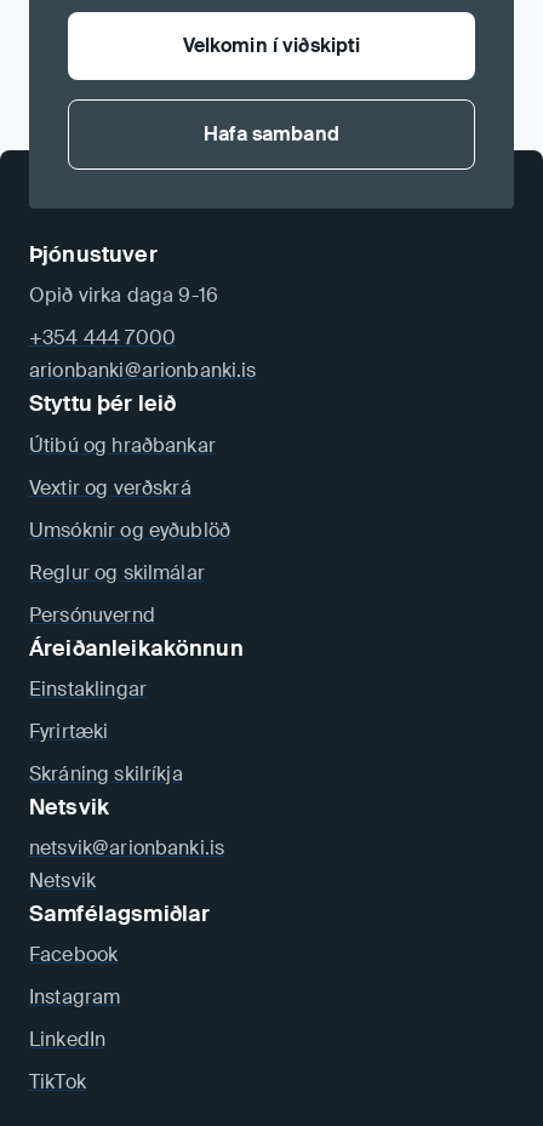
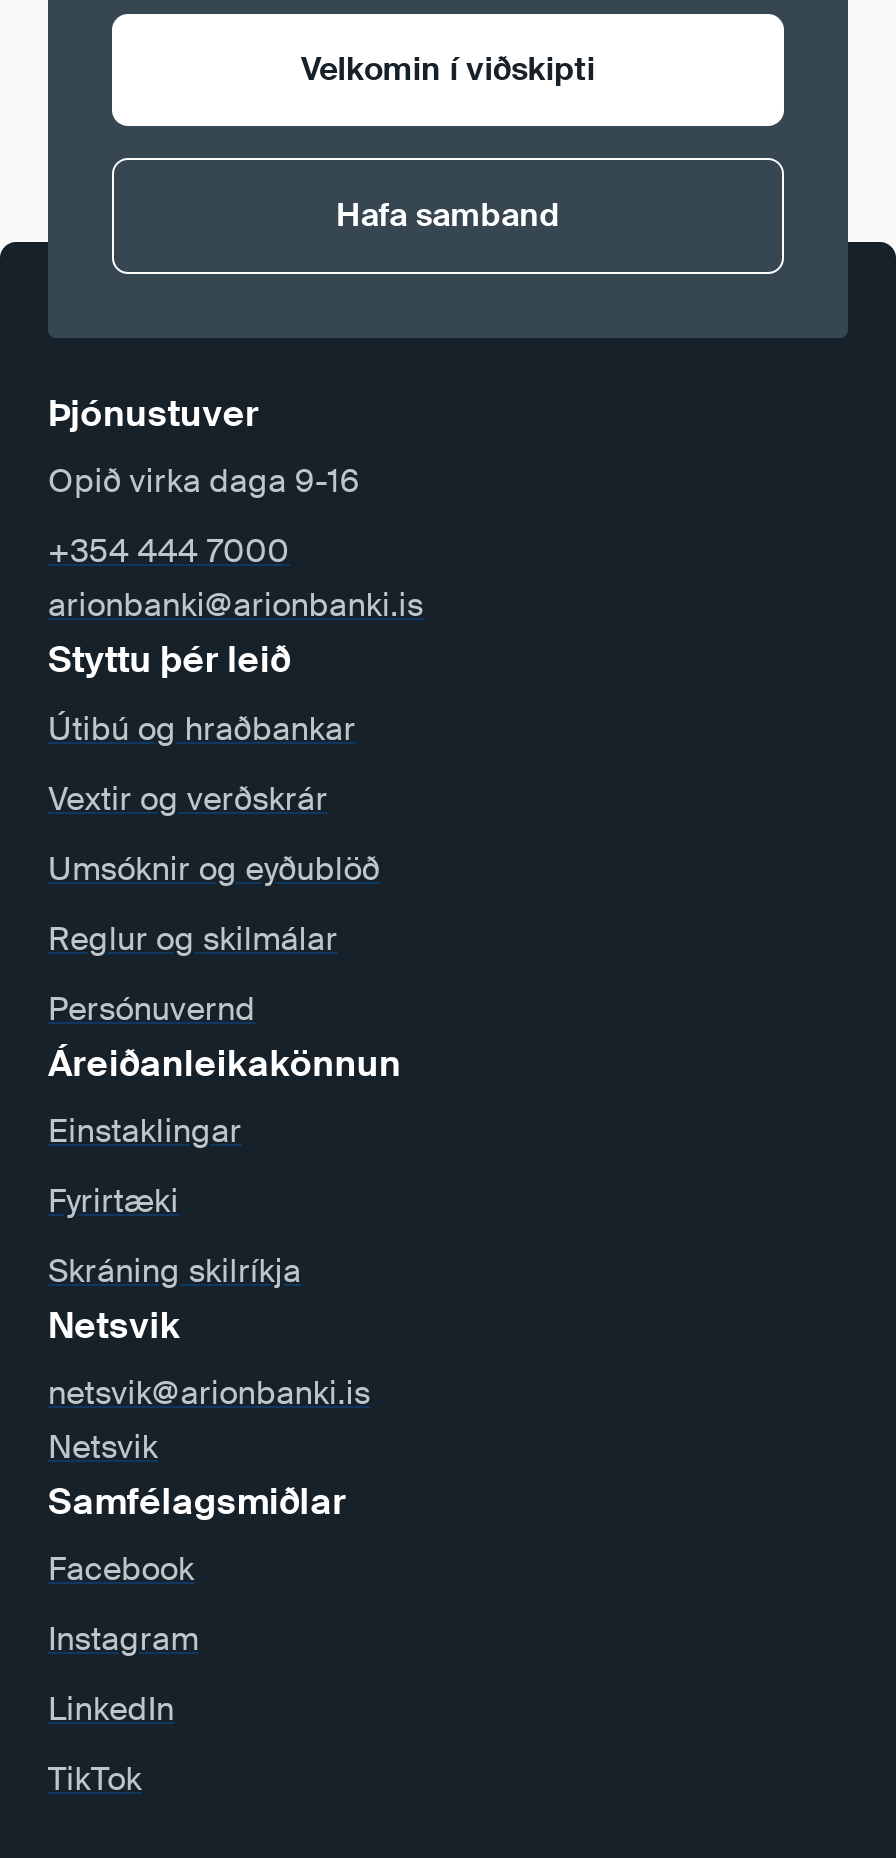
[29,475,191,500] Vextir og verðskrá -> [48,777,328,819] Vextir og verðskrár

